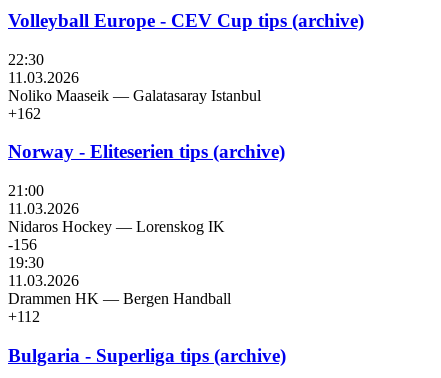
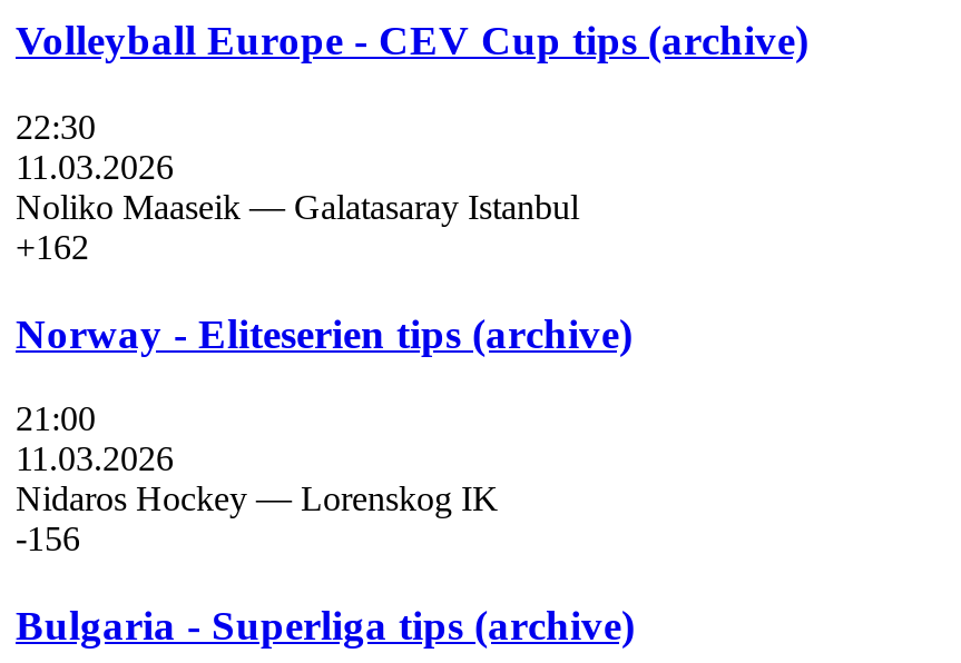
[8,254,231,325] 19:30 | 11.03.2026 | Drammen HK — Bergen Handball | +112 -> none

